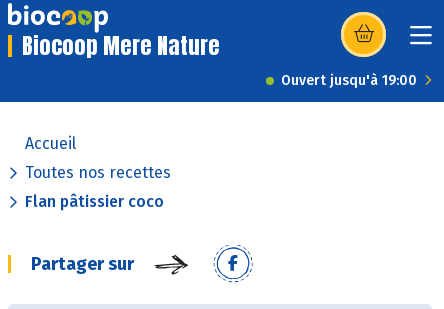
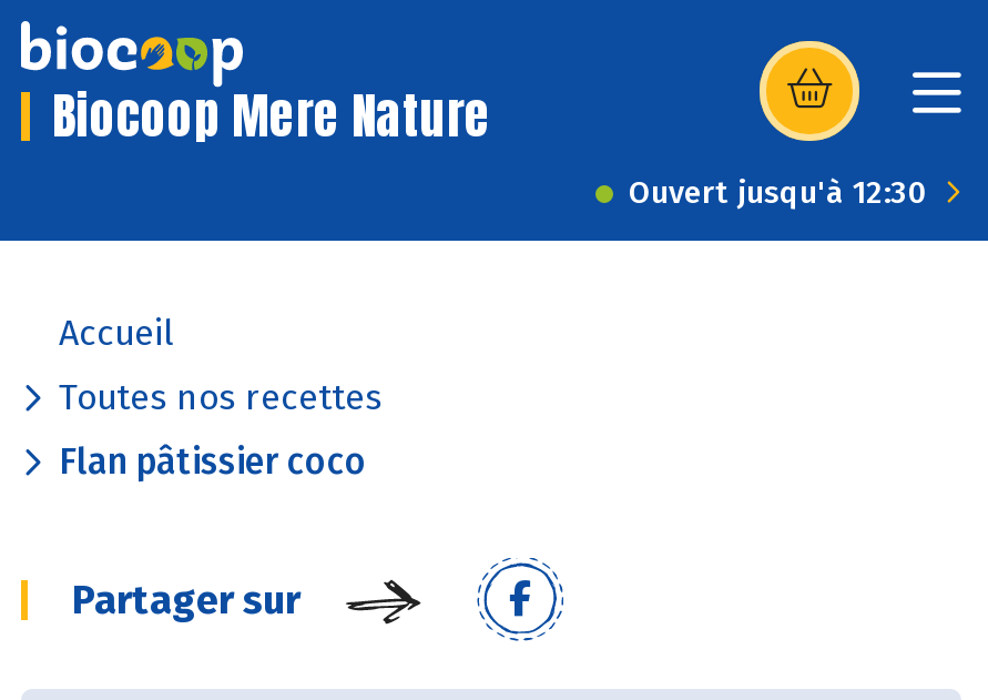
[281,72,417,89] Ouvert jusqu'à 19:00 -> [629,174,928,212] Ouvert jusqu'à 12:30

